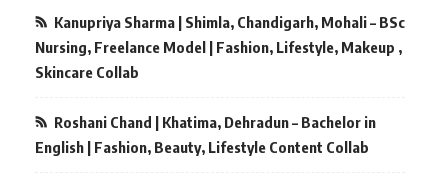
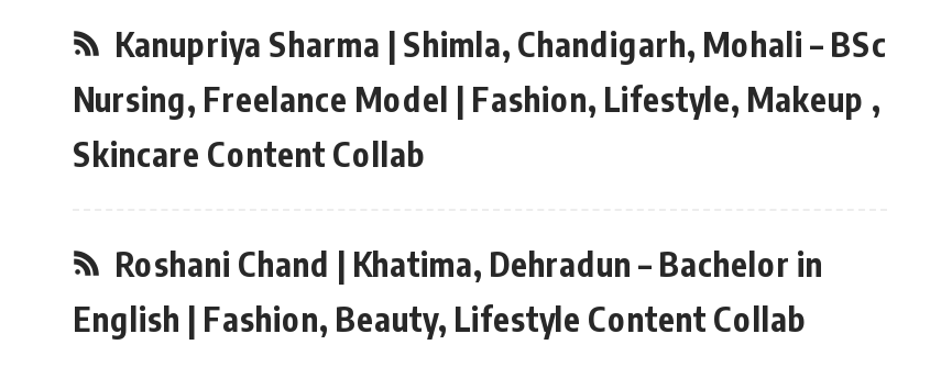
[35,63,139,81] Skincare Collab -> [73,134,427,174] Skincare Content Collab

